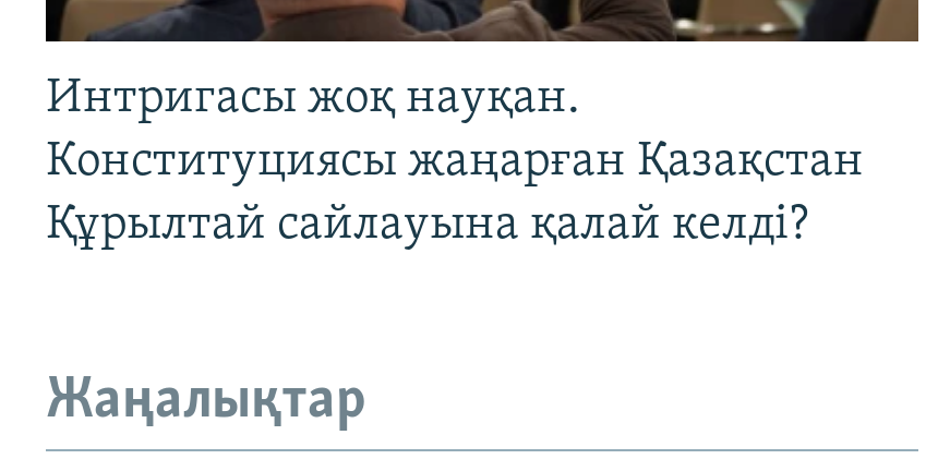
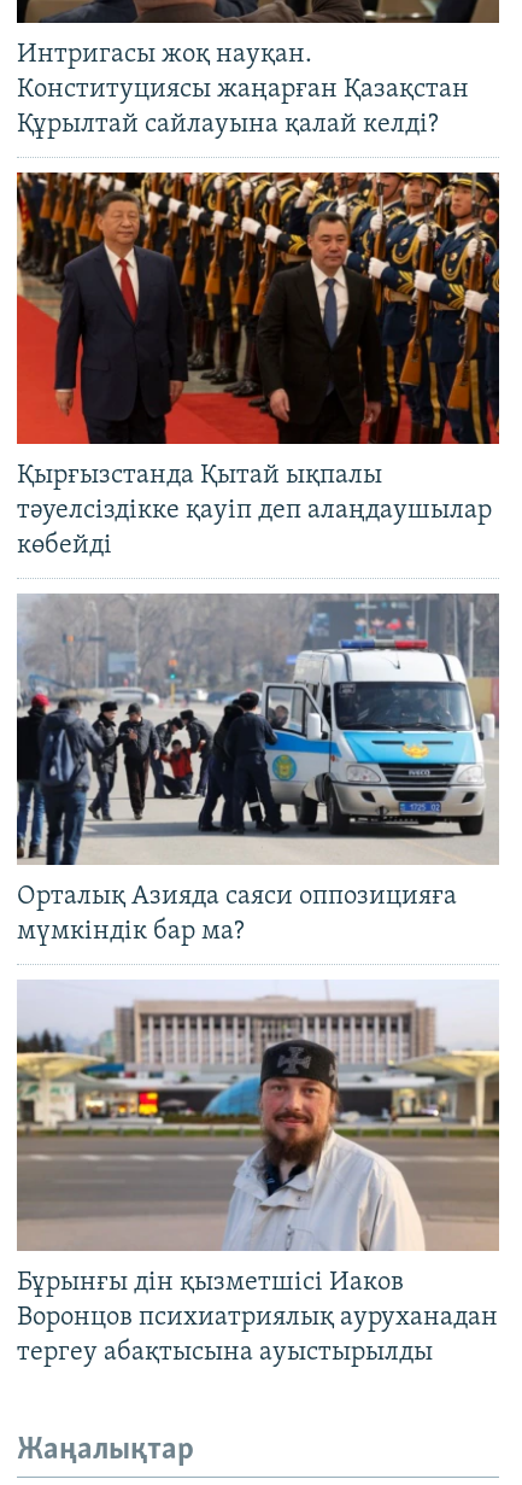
none -> [16,171,500,560] [image] | Қырғызстанда Қытай ықпалы | тәуелсіздікке қауіп деп алаңдаушылар | көбейді
none -> [16,592,499,946] [image] | Орталық Азияда саяси оппозицияға | мүмкіндік бар ма?
none -> [16,981,499,1367] [image] | Бұрынғы дін қызметшісі Иаков | Воронцов психиатриялық ауруханадан | тергеу абақтысына ауыстырылды

